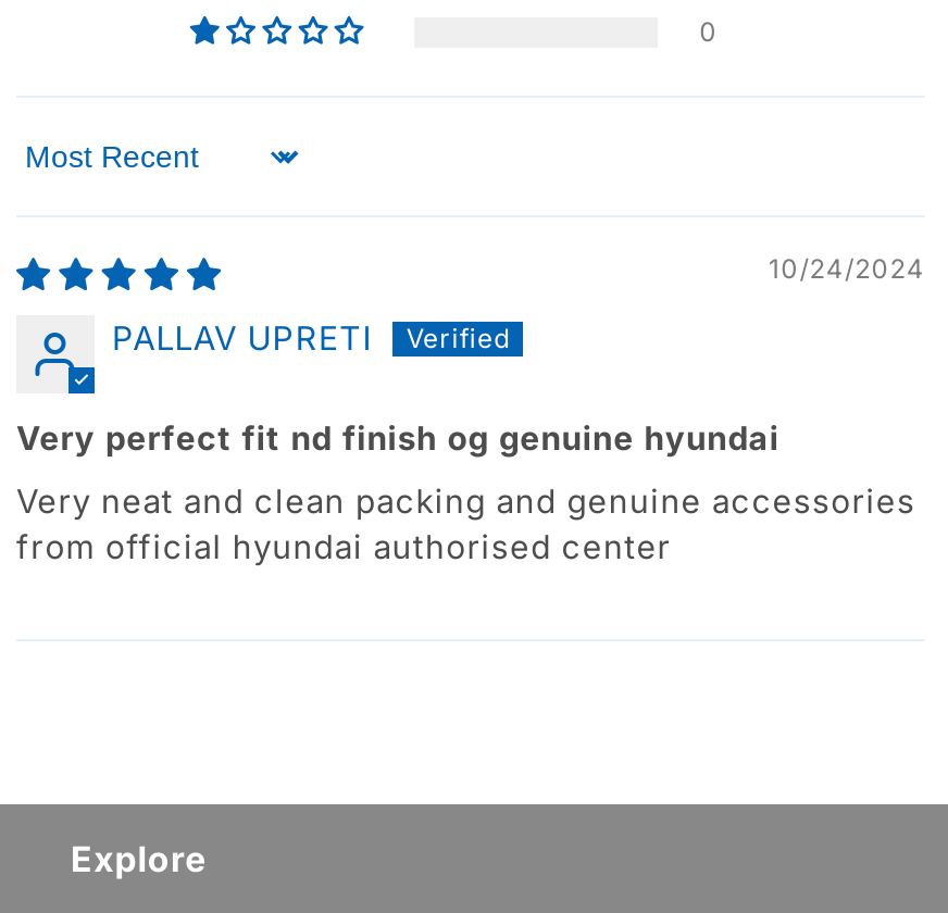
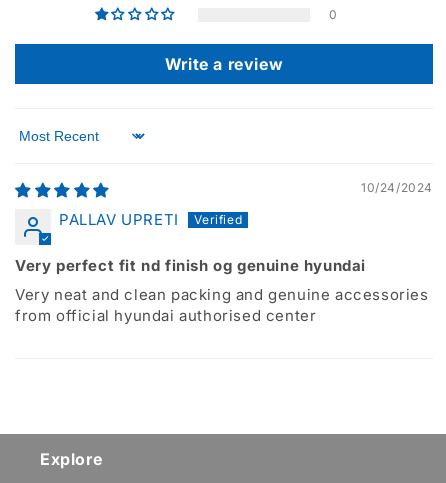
none -> [165,54,283,74] Write a review

